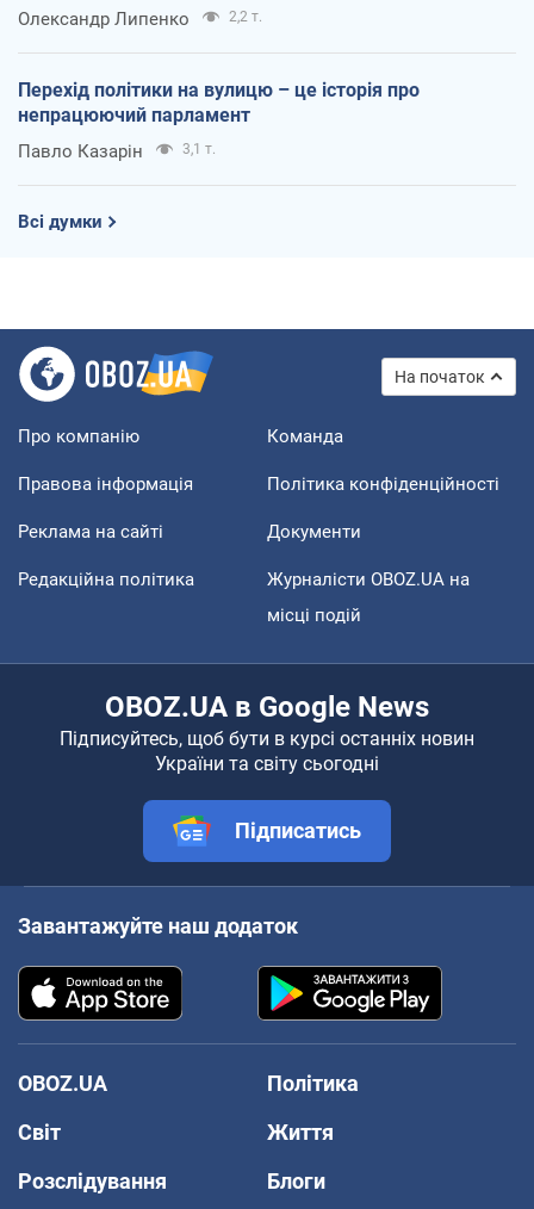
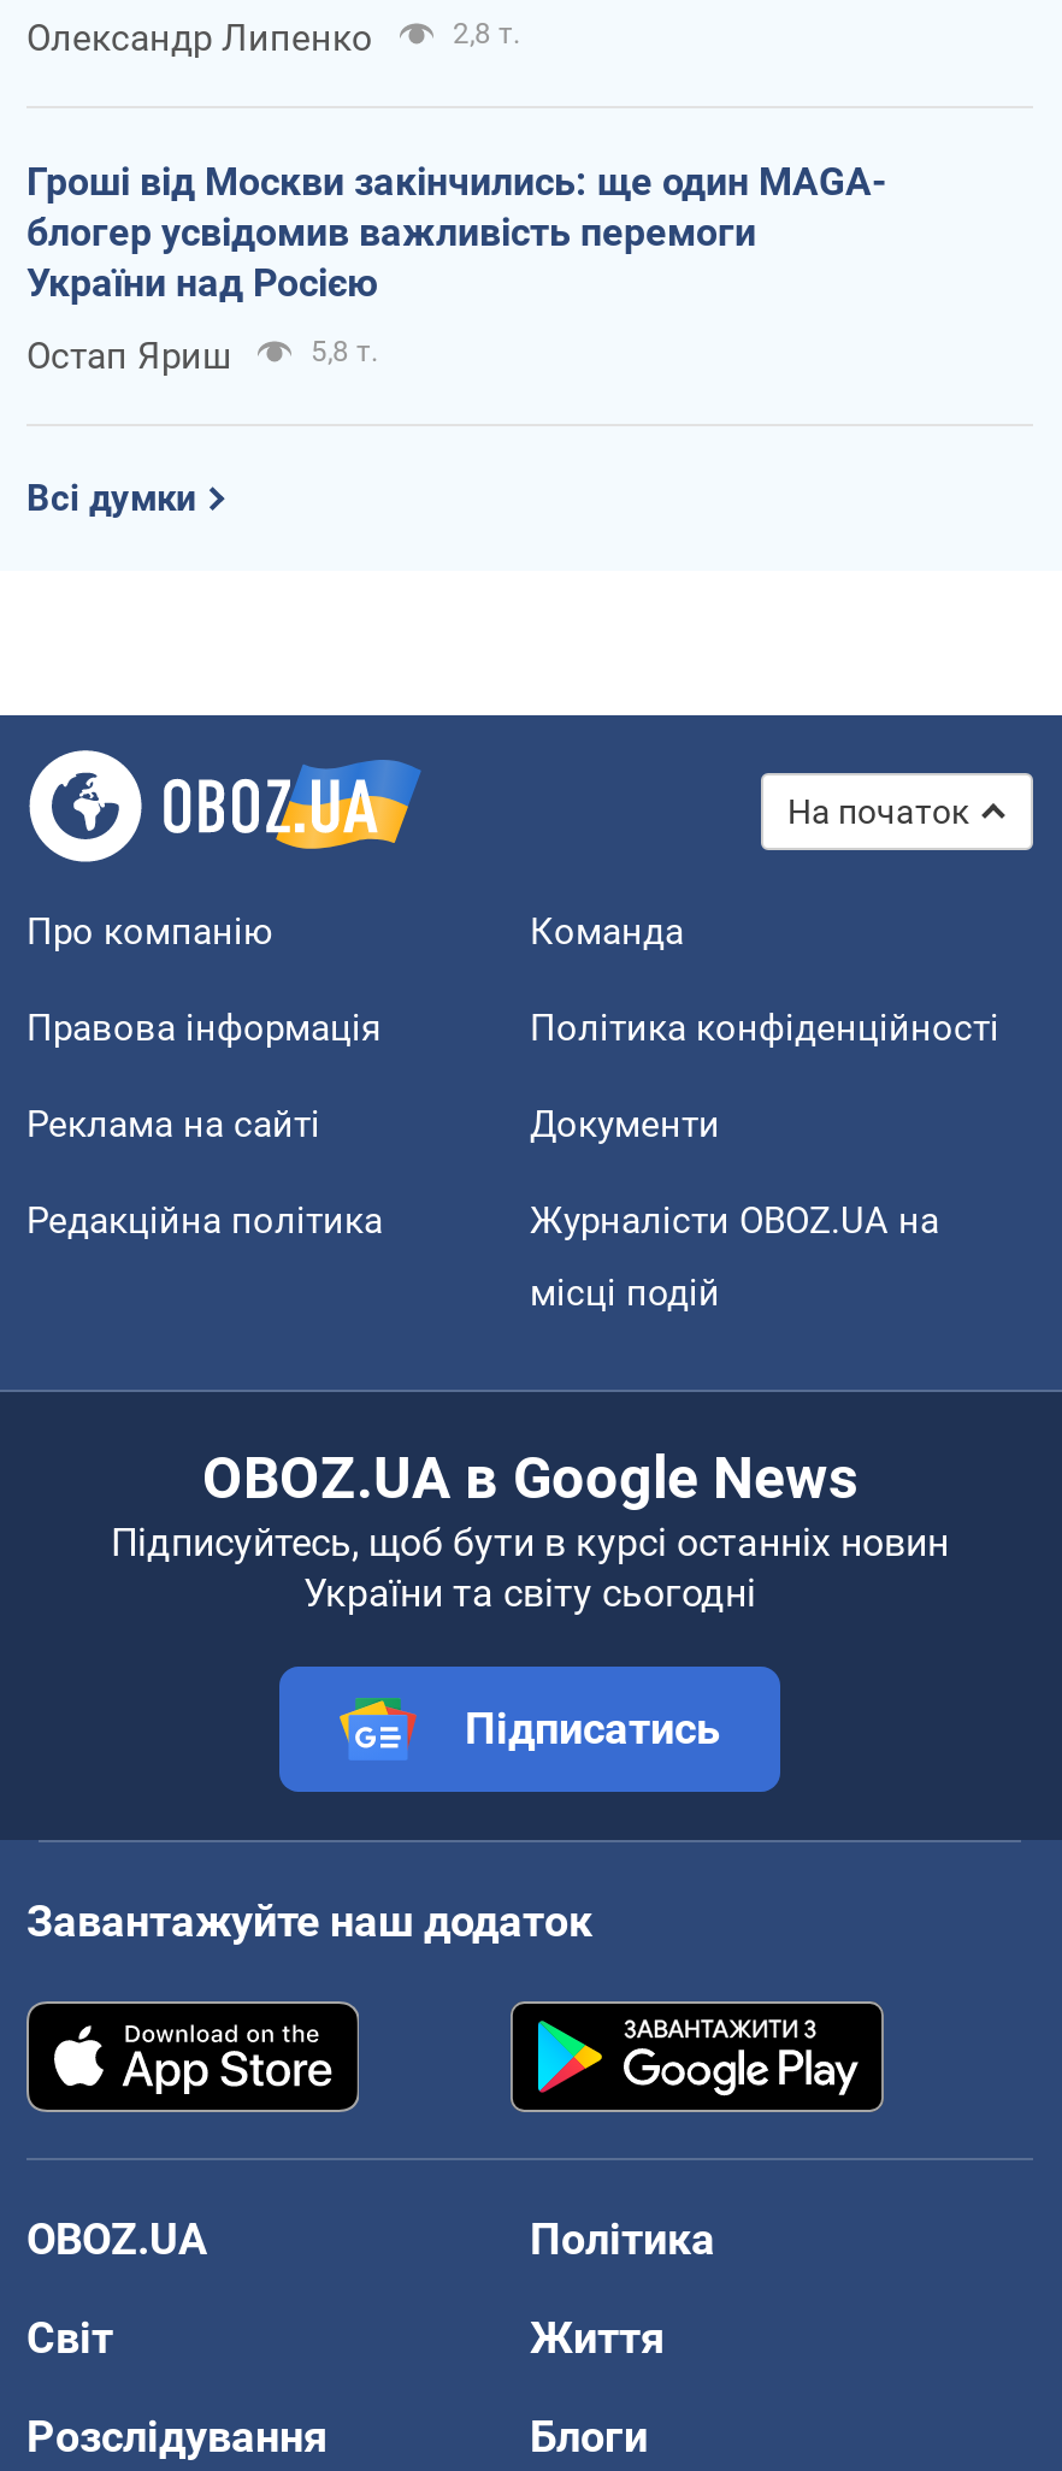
[229,8,262,25] 2,2 т. -> [453,16,520,50] 2,8 т.
[18,78,420,126] Перехід політики на вулицю – це історія про | непрацюючий парламент -> [26,158,886,305] Гроші від Москви закінчились: ще один MAGA- | блогер усвідомив важливість перемоги | України над Росією
[18,140,216,162] Павло Казарін | 3,1 т. -> [26,334,378,377] Остап Яриш | 5,8 т.

